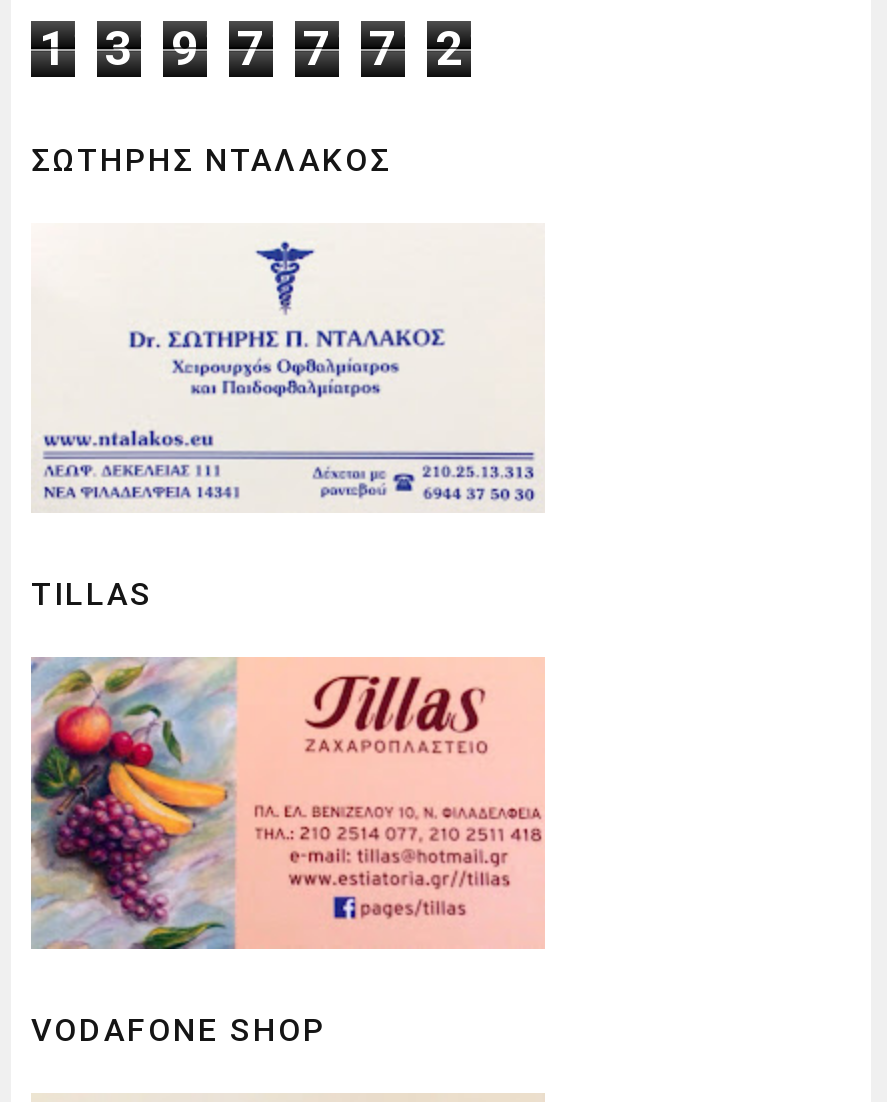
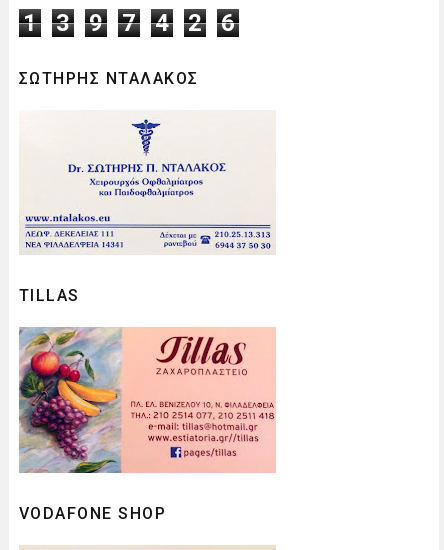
[303,21,397,77] 7 | 7 -> [155,9,169,37] 4
none -> [221,9,235,37] 6

